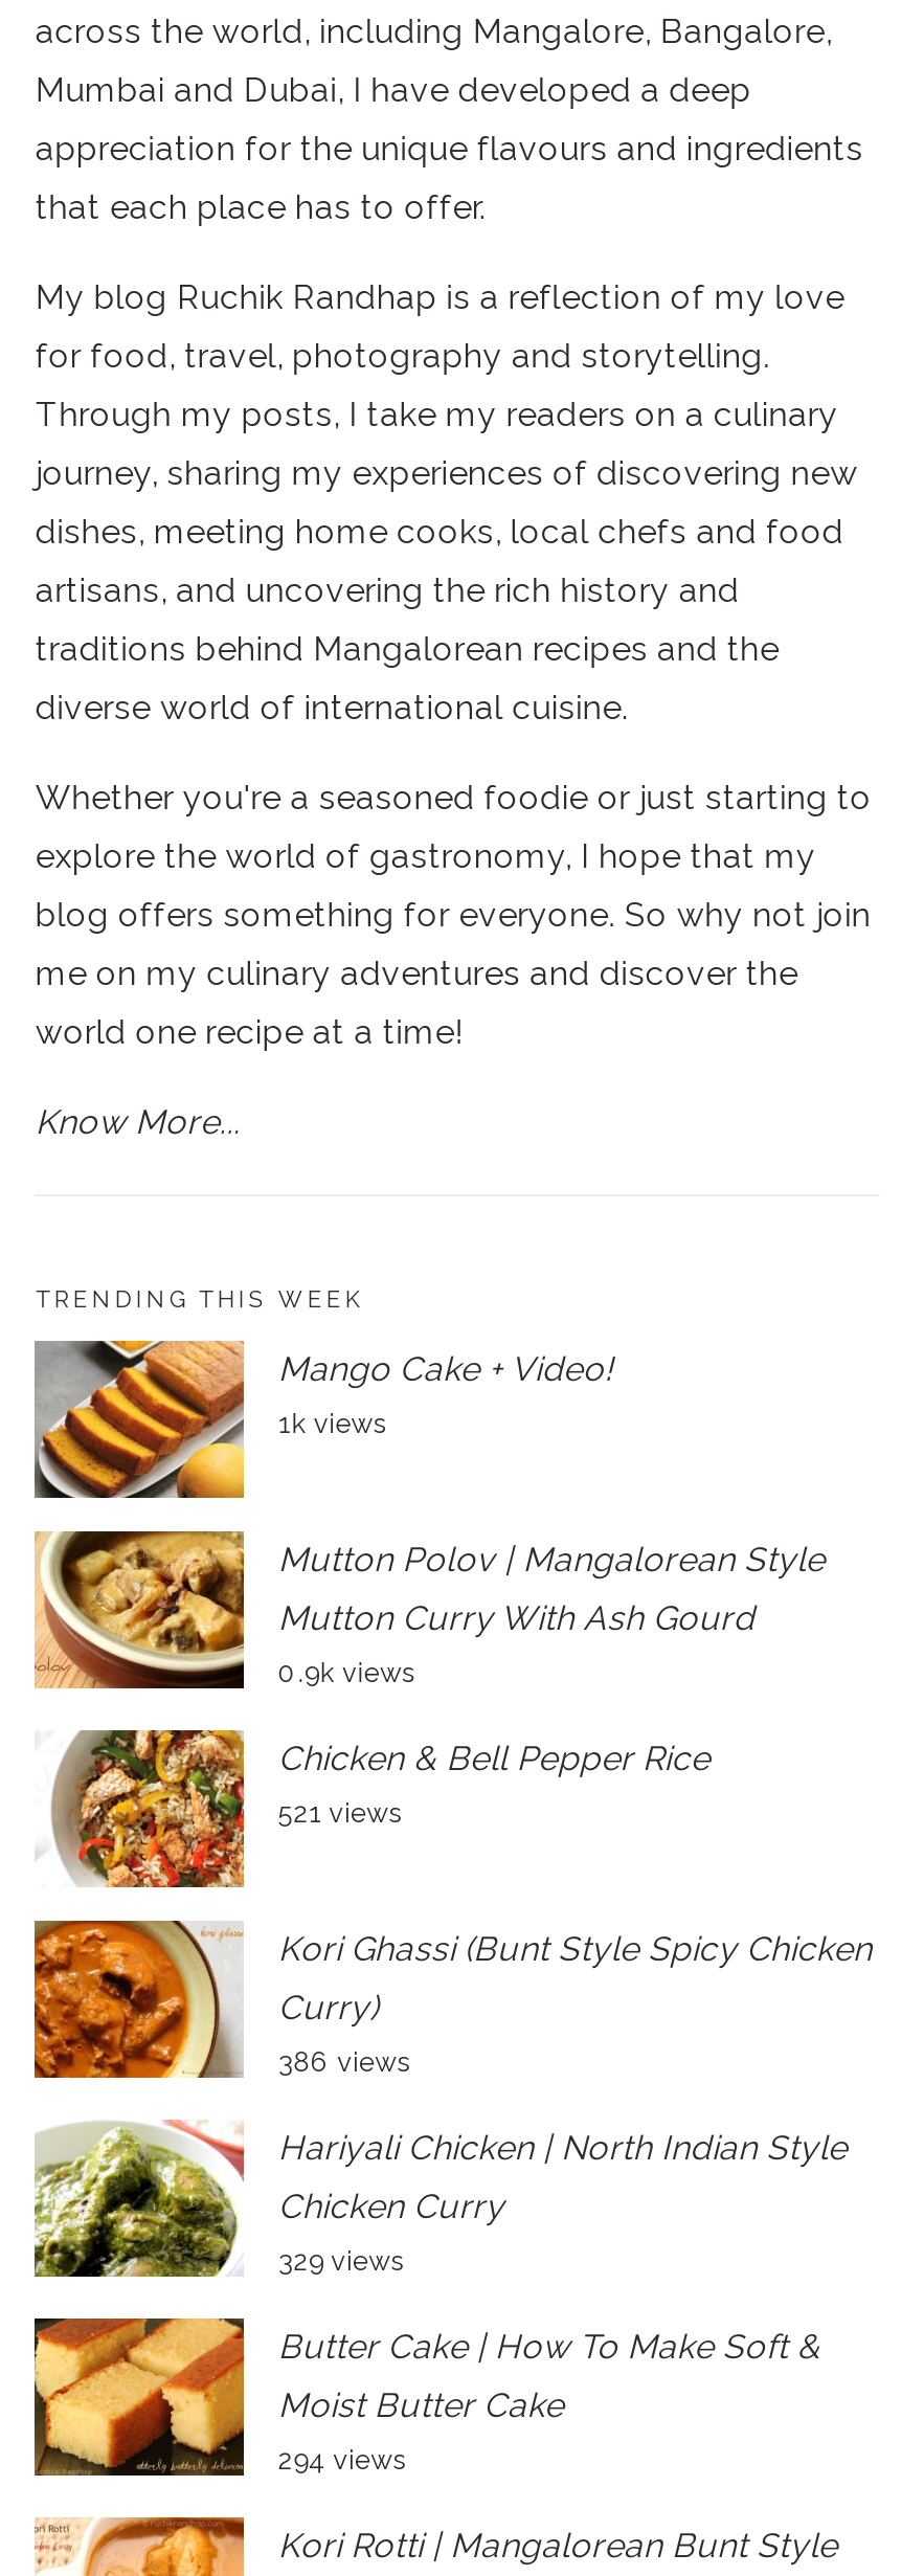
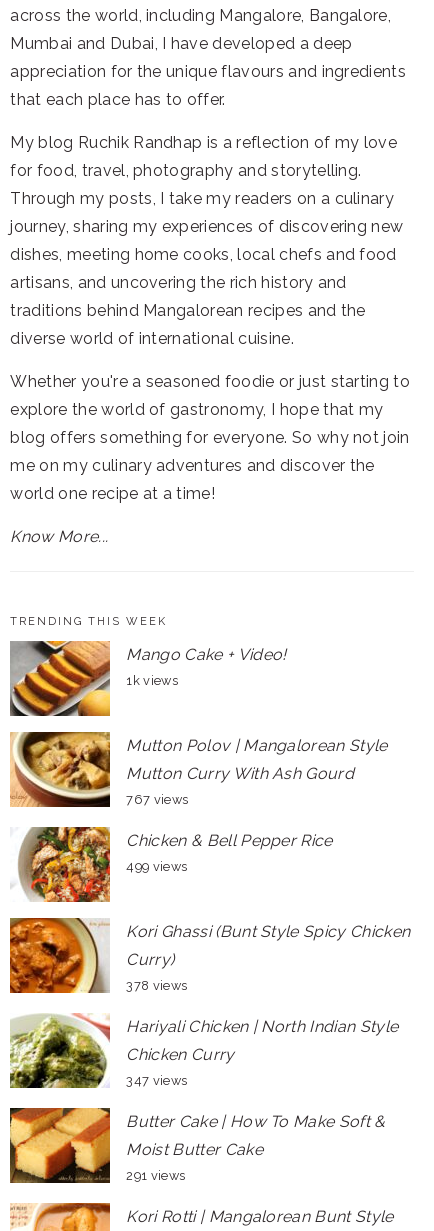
[278,1658,415,1689] 0.9k views -> [126,792,188,807] 767 views
[278,1798,401,1829] 521 views -> [126,859,187,874] 499 views
[278,2047,410,2079] 386 views -> [126,978,187,993] 378 views
[278,2246,404,2277] 329 views -> [126,1073,187,1088] 347 views
[278,2445,406,2476] 294 views -> [126,1168,185,1183] 291 views

